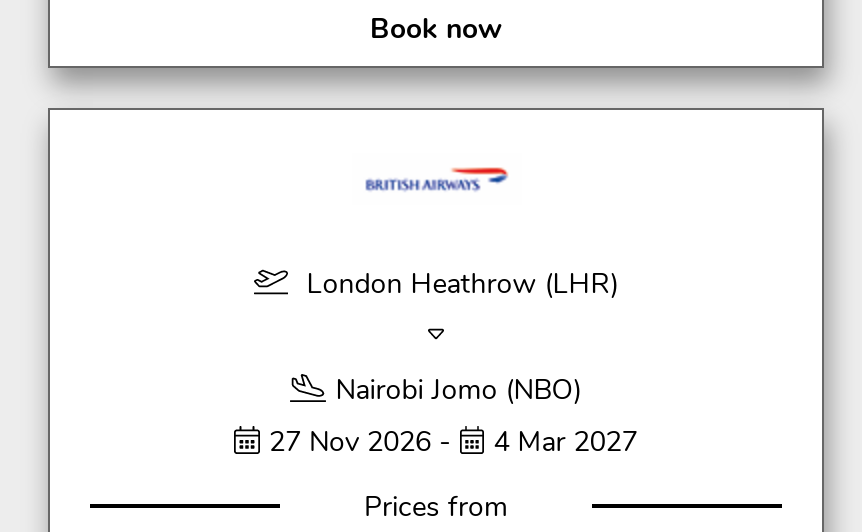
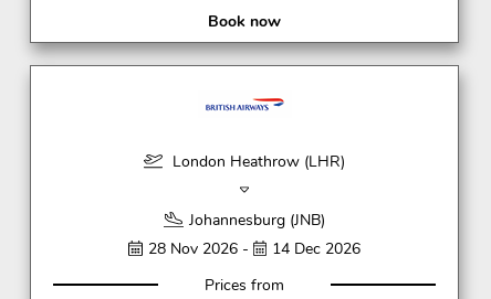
[336,376,582,406] Nairobi Jomo (NBO) -> [189,213,325,229] Johannesburg (JNB)
[269,428,638,458] 27 Nov 2026 - | 4 Mar 2027 -> [148,242,360,258] 28 Nov 2026 - | 14 Dec 2026

